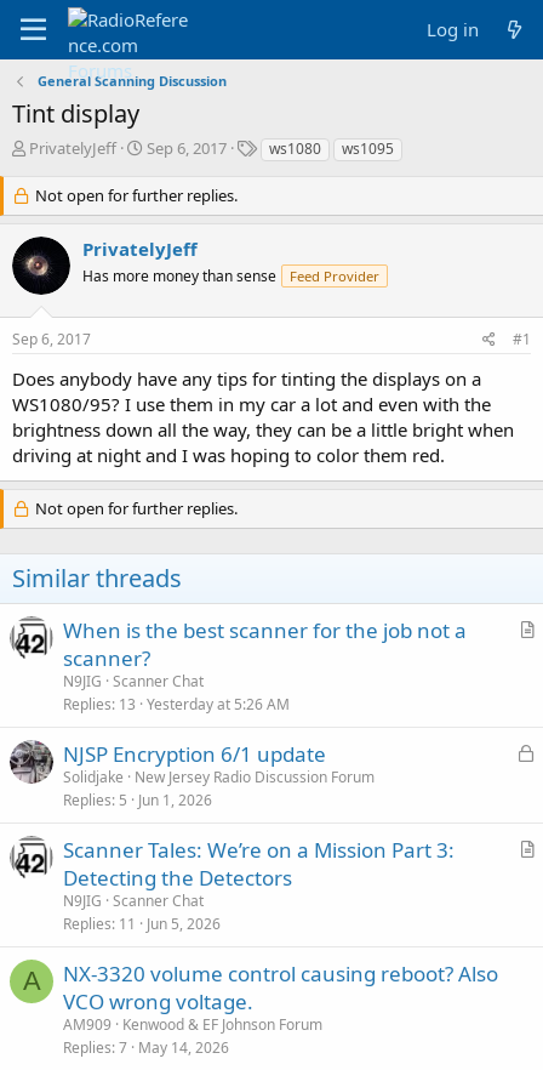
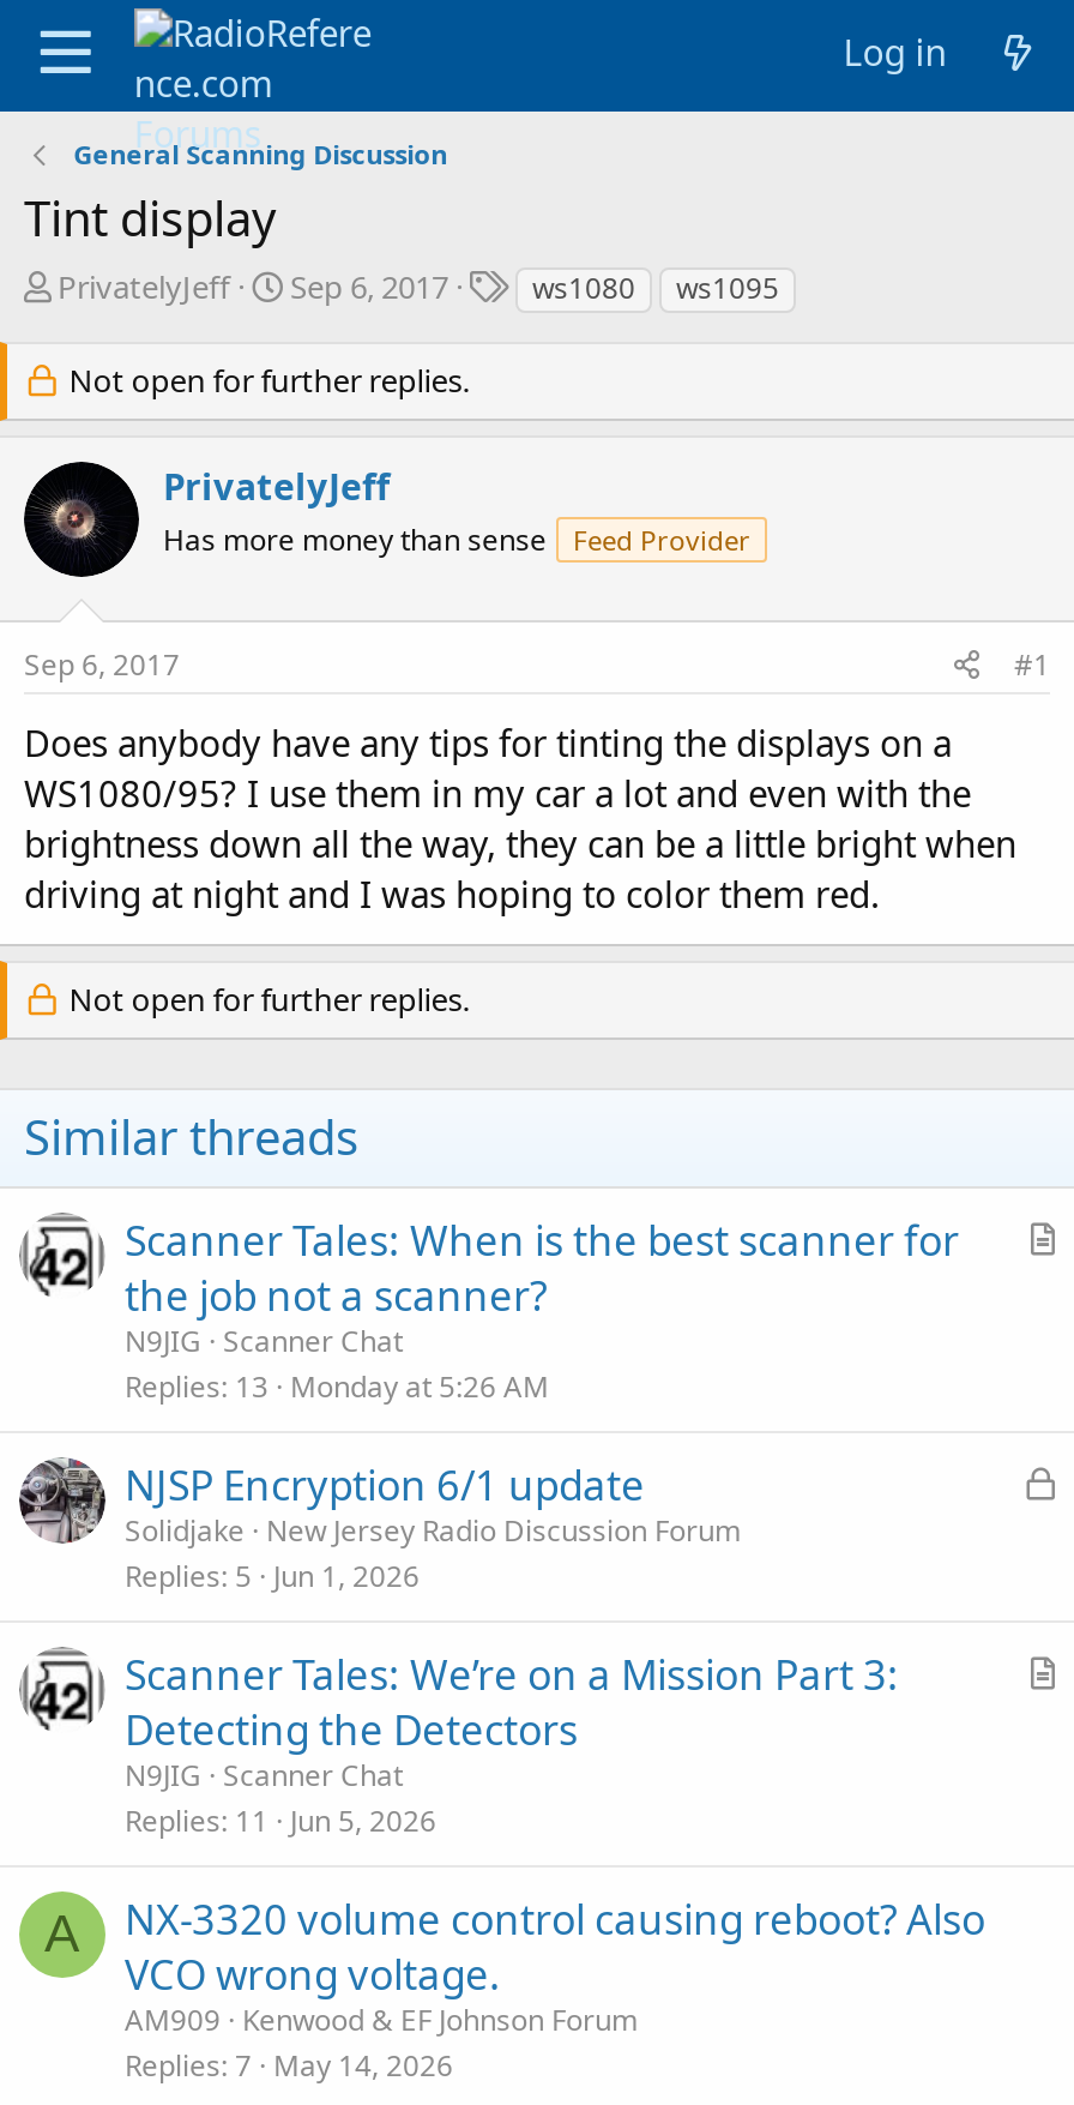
[63,616,467,671] When is the best scanner for the job not a | scanner? -> [125,1211,959,1322] Scanner Tales: When is the best scanner for | the job not a scanner?
[63,693,290,714] Replies 13 Yesterday at 5:26 AM -> [125,1365,549,1406] Replies 13 Monday at 5:26 AM

